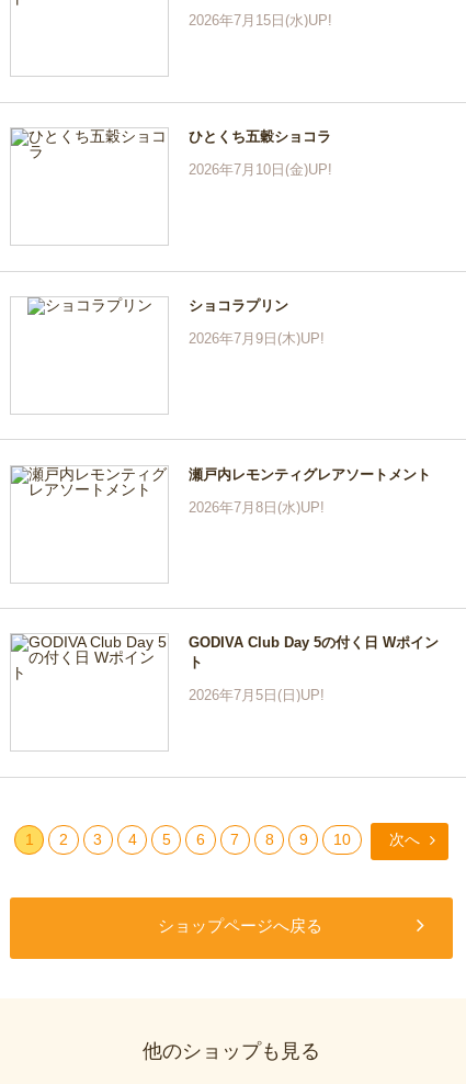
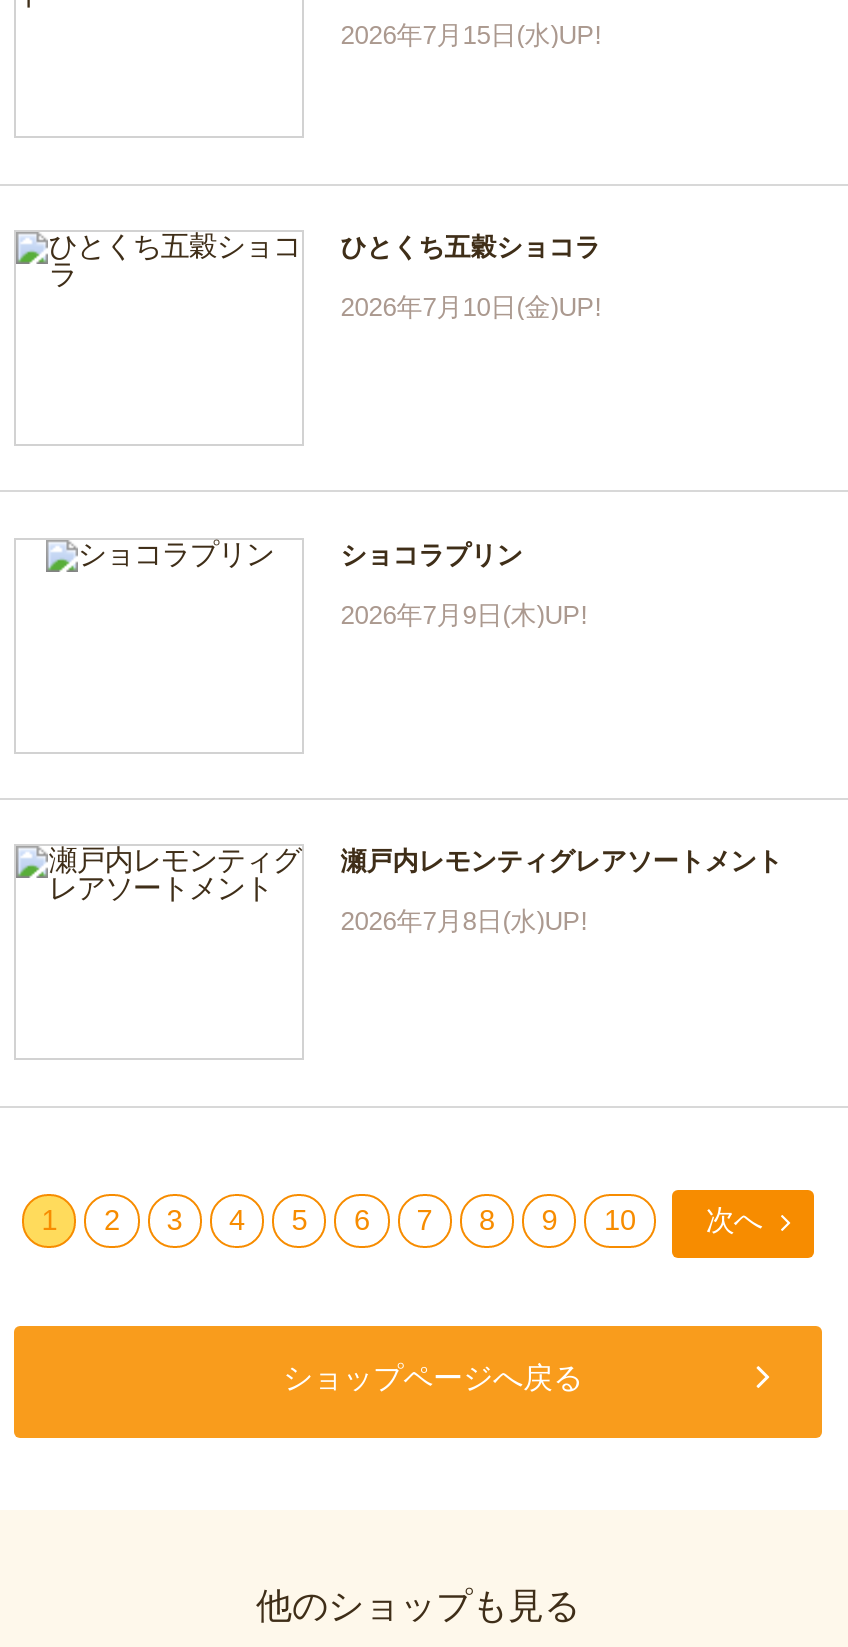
[15,635,439,704] [image] | GODIVA Club Day 5の付く日 Wポイン | ト | 2026年7月5日(日)UP! -> none

